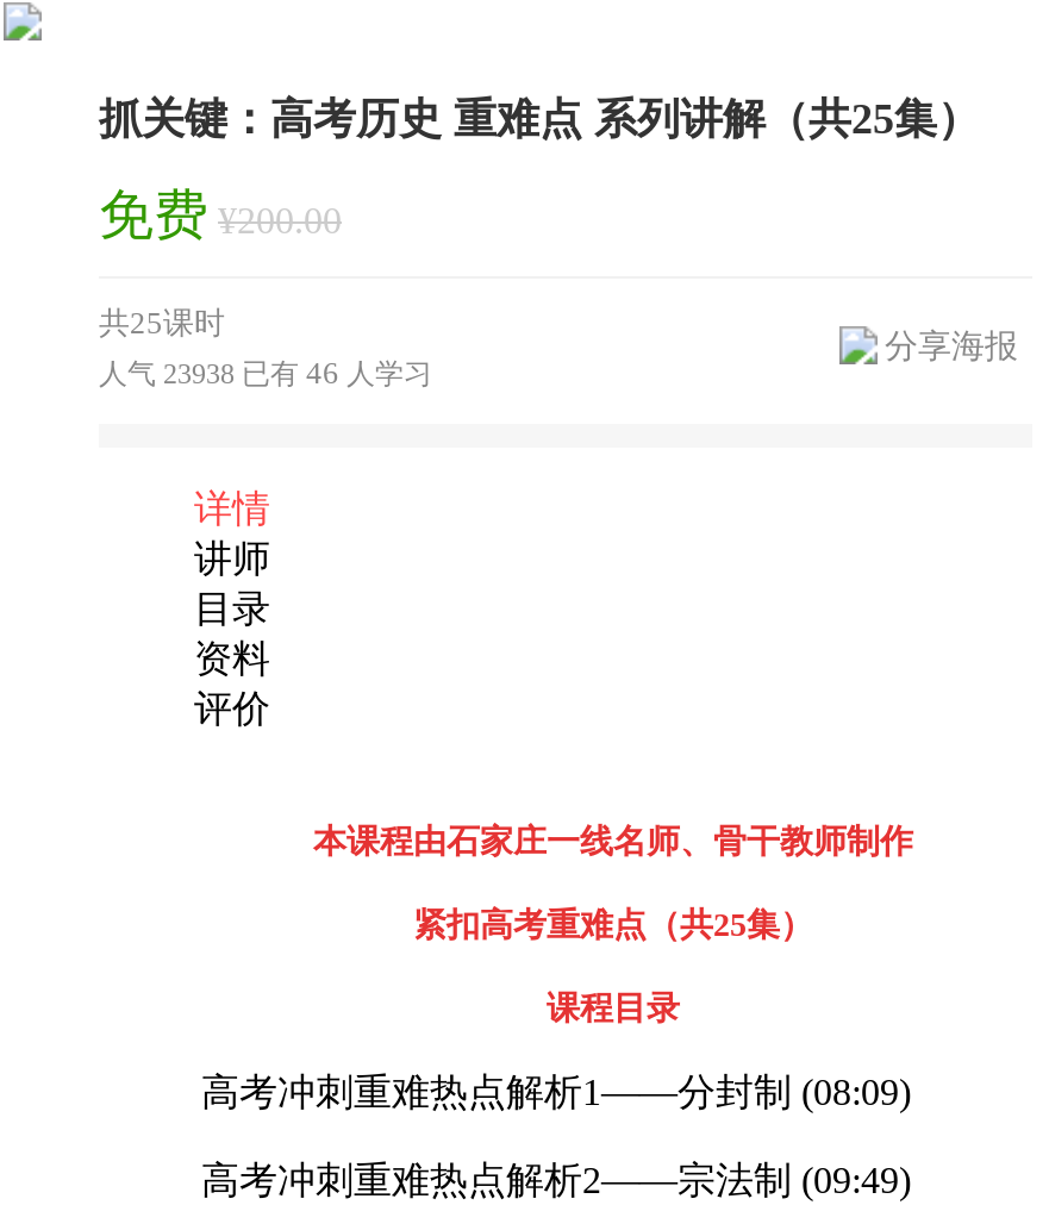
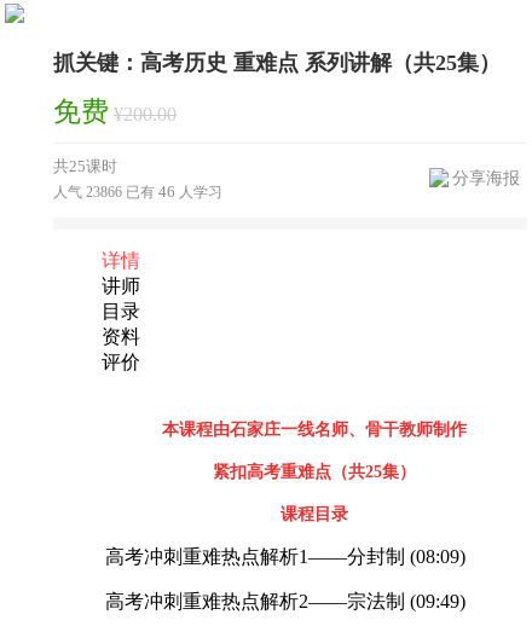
[99,355,432,391] 人气 23938 已有46人学习 -> [53,182,222,201] 人气 23866 已有46人学习

